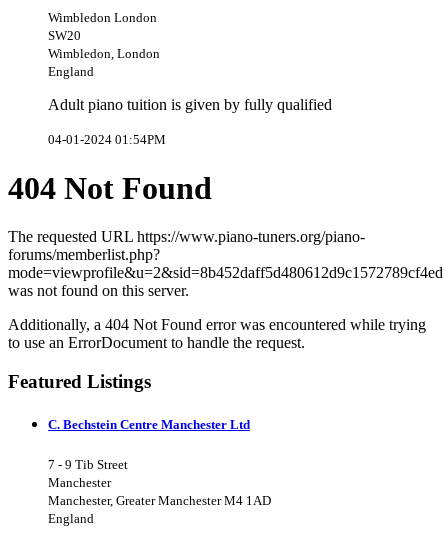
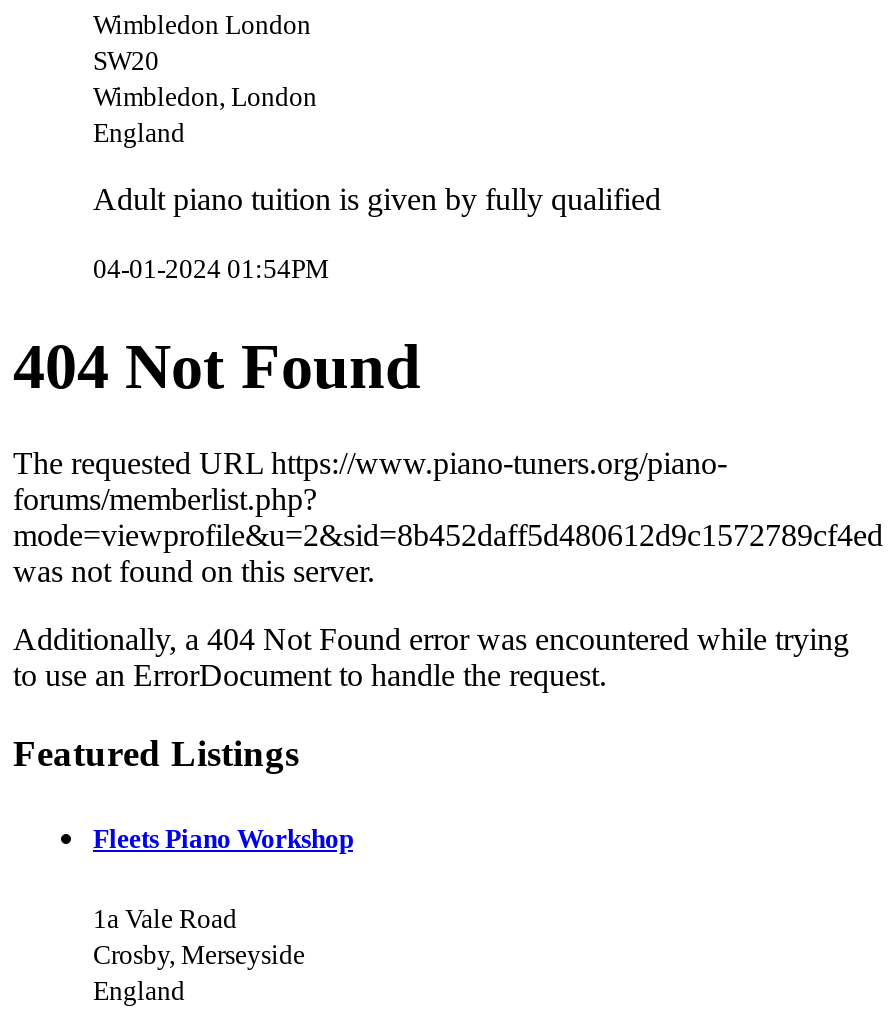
[48,417,250,432] C. Bechstein Centre Manchester Ltd -> [93,824,353,854] Fleets Piano Workshop
[48,457,271,508] 7 - 9 Tib Street | Manchester | Manchester, Greater Manchester M4 1AD -> [93,904,305,970] 1a Vale Road | Crosby, Merseyside

